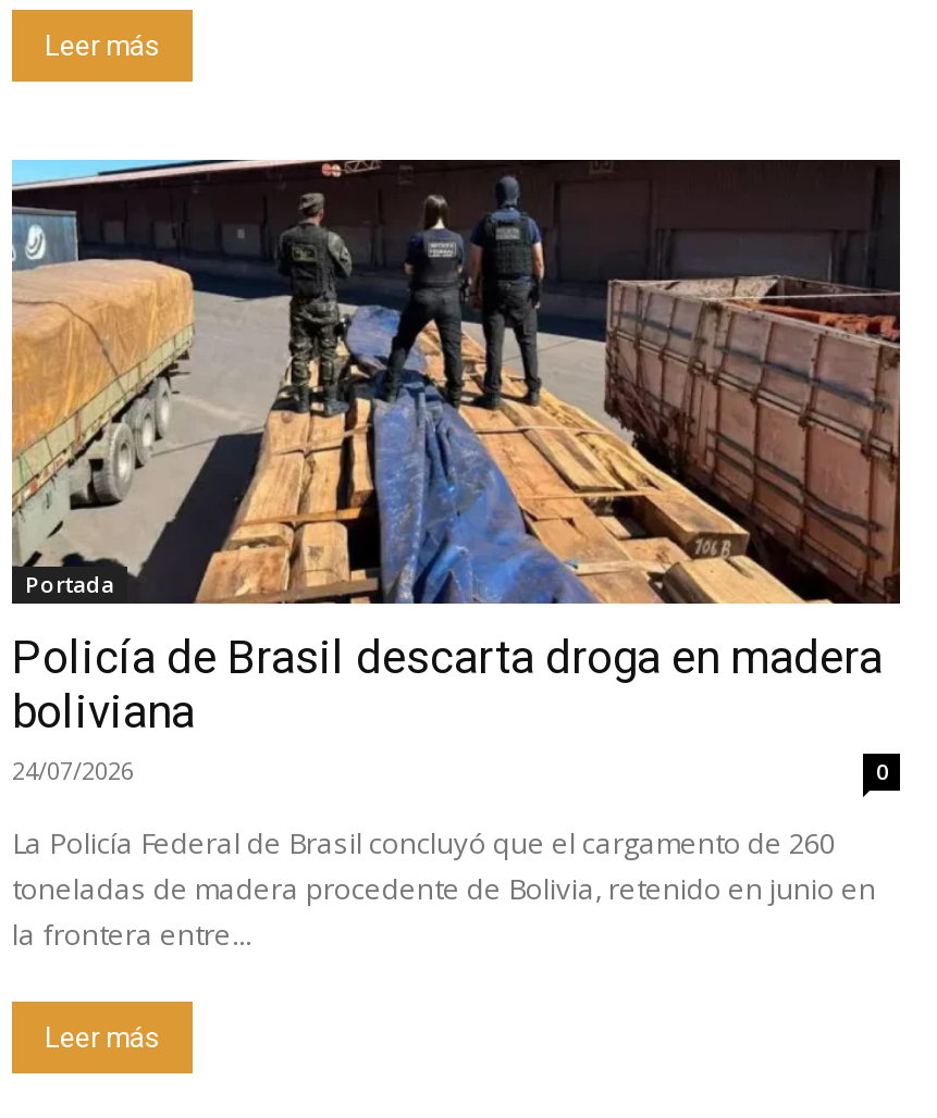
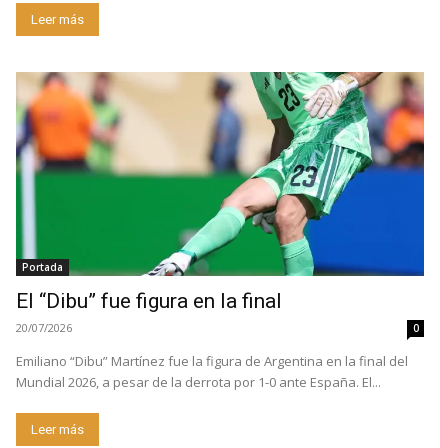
[10,158,902,786] [image] | Policía de Brasil descarta droga en madera | boliviana | 24/07/2026 -> [15,71,425,335] [image] | El “Dibu” fue figura en la final | 20/07/2026
[12,823,876,954] La Policía Federal de Brasil concluyó que el cargamento de 260 | toneladas de madera procedente de Bolivia, retenido en junio en | la frontera entre... -> [16,352,408,391] Emiliano “Dibu” Martínez fue la figura de Argentina en la final del | Mundial 2026, a pesar de la derrota por 1-0 ante España. El...

